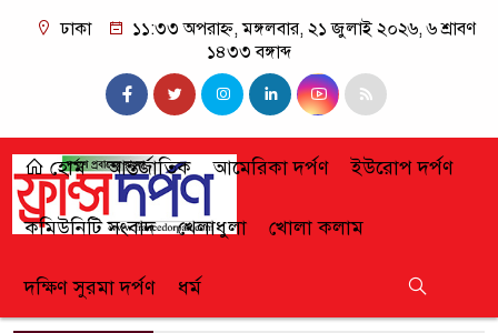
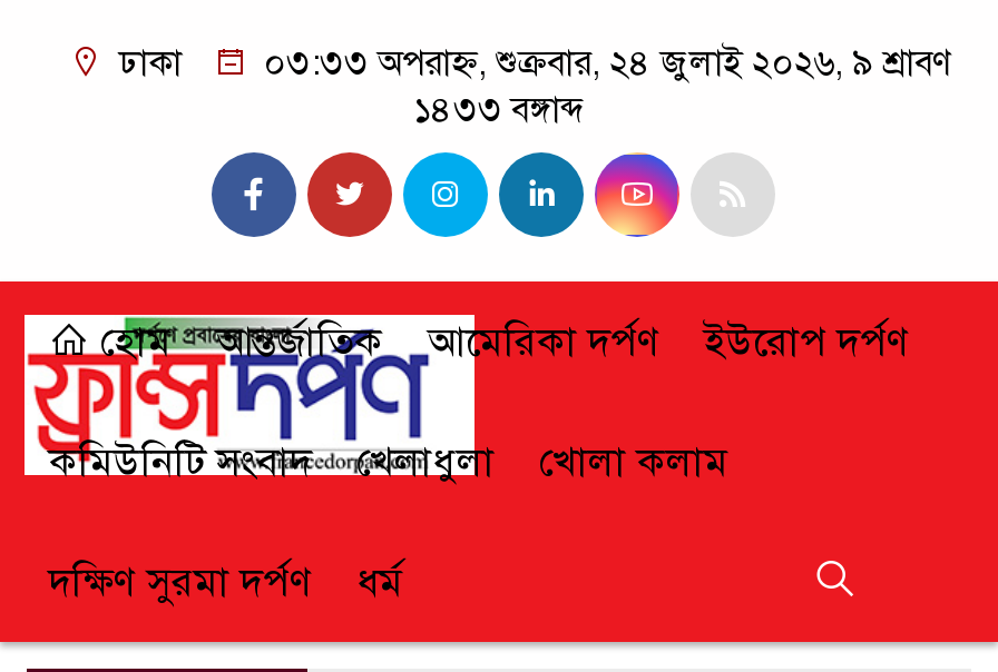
[127,18,475,40] ১১:৩৩ অপরাহ্ন, মঙ্গলবার, ২১ জুলাই ২০২৬, ৬ শ্রাবণ -> [255,41,952,86] ০৩:৩৩ অপরাহ্ন, শুক্রবার, ২৪ জুলাই ২০২৬, ৯ শ্রাবণ

